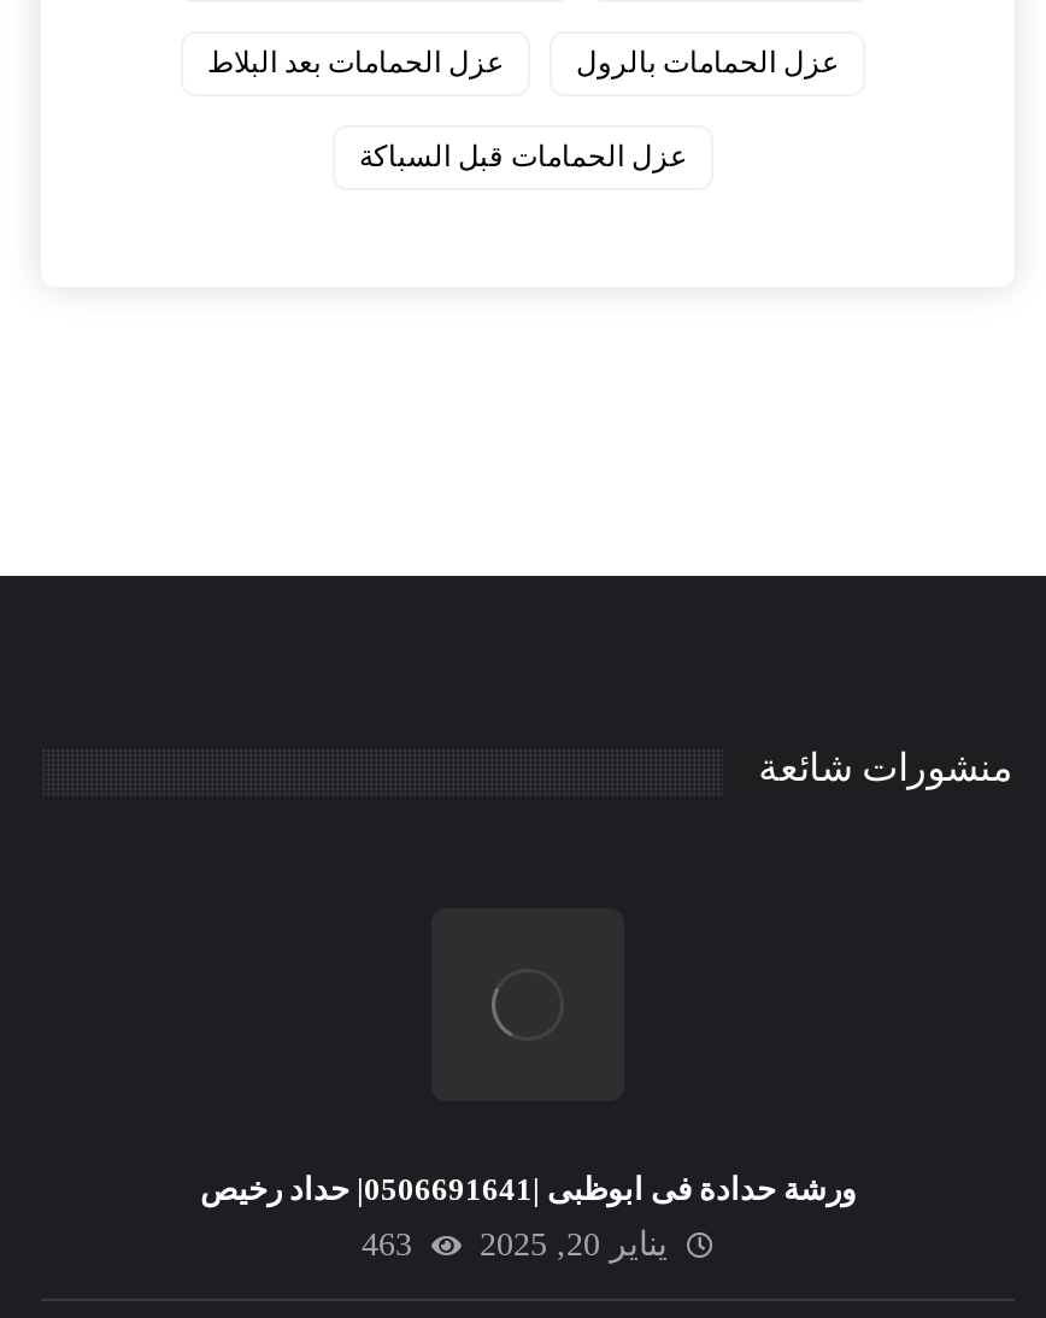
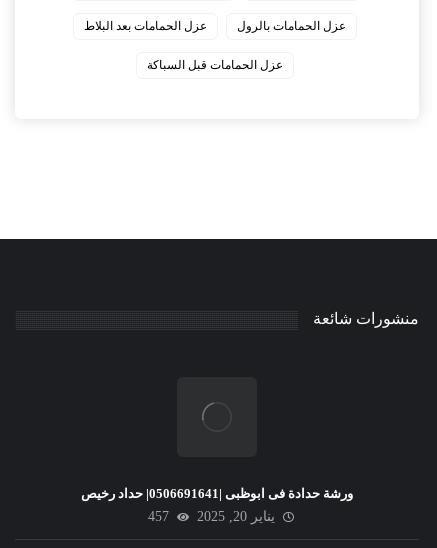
[362,1225,412,1261] 463 -> [148,508,169,523] 457

